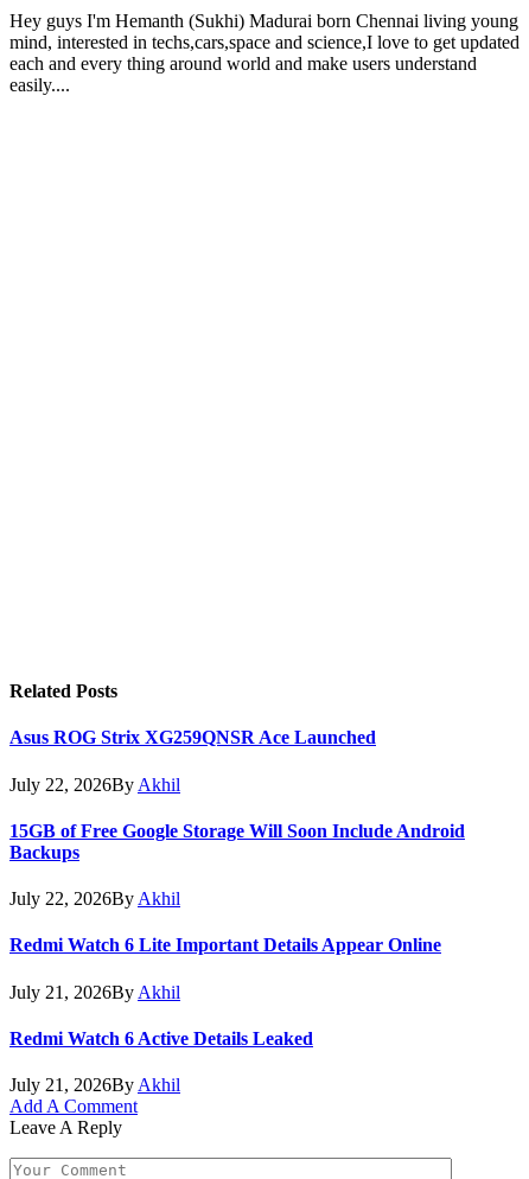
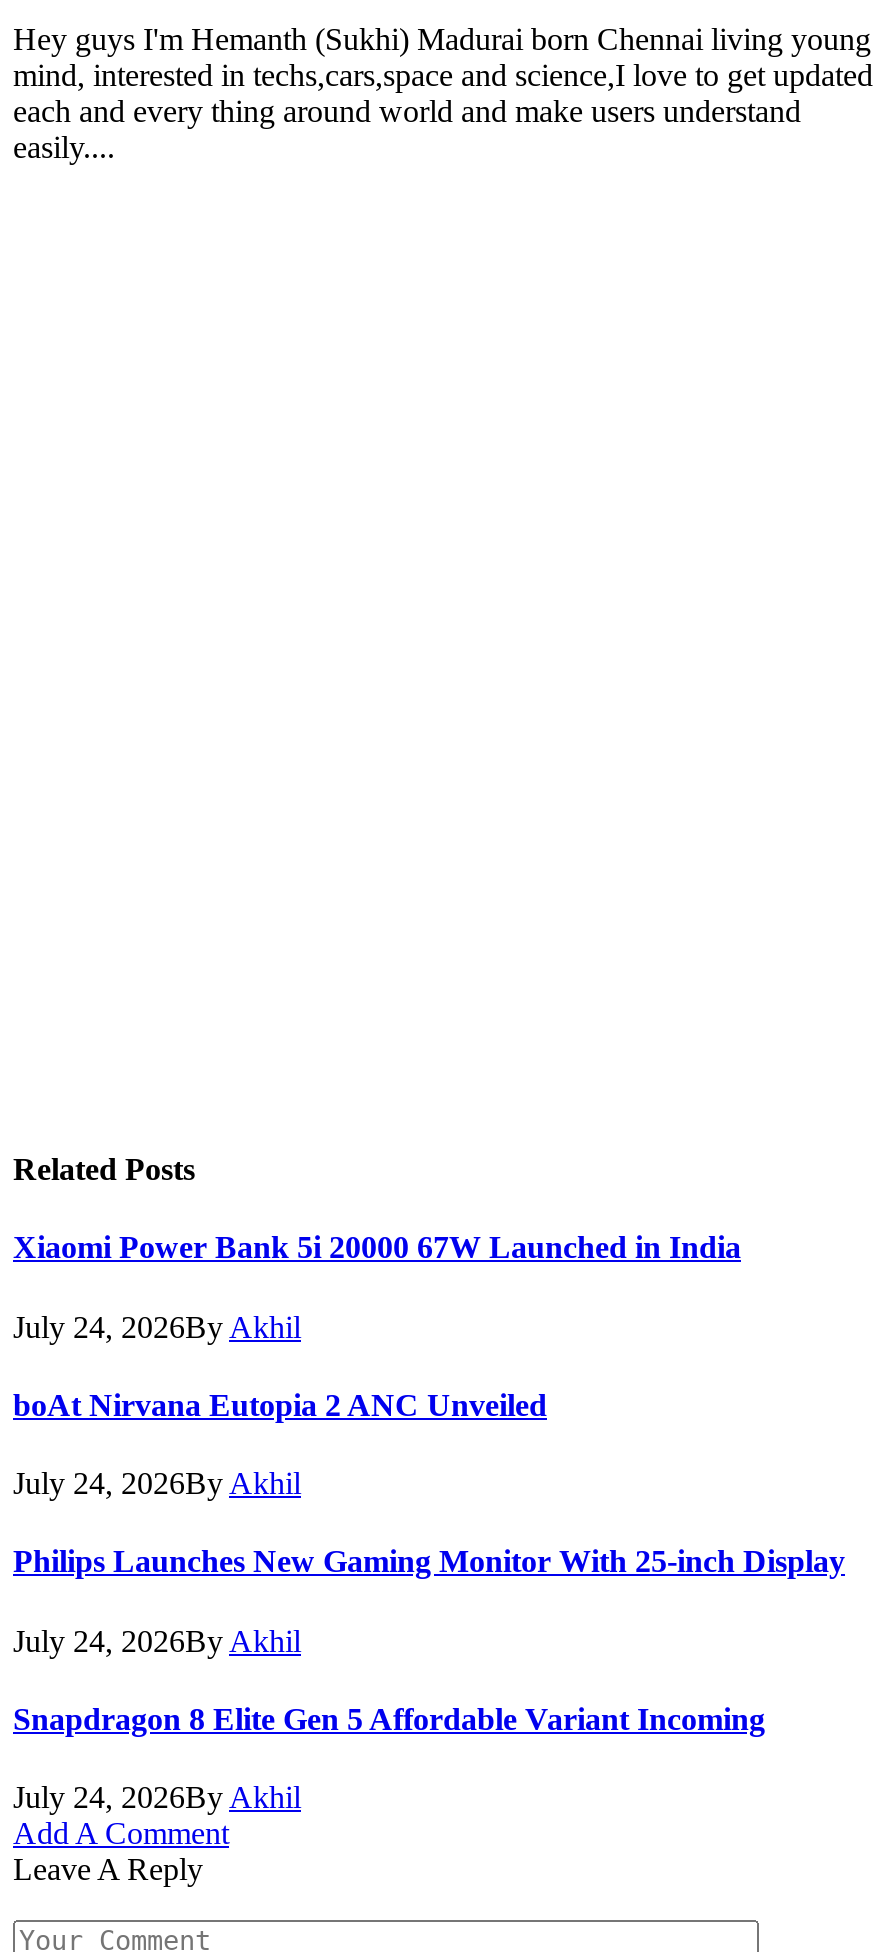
[9,728,376,748] Asus ROG Strix XG259QNSR Ace Launched -> [13,1231,741,1265] Xiaomi Power Bank 5i 20000 67W Launched in India
[9,774,180,794] July 22, 2026By Akhil -> [13,1309,301,1343] July 24, 2026By Akhil
[9,821,465,862] 15GB of Free Google Storage Will Soon Include Android | Backups -> [13,1388,547,1422] boAt Nirvana Eutopia 2 ANC Unveiled
[9,889,180,909] July 22, 2026By Akhil -> [13,1466,301,1500] July 24, 2026By Akhil
[9,935,441,955] Redmi Watch 6 Lite Important Details Appear Online -> [13,1545,845,1579] Philips Launches New Gaming Monitor With 25-inch Display
[9,982,180,1002] July 21, 2026By Akhil -> [13,1623,301,1657] July 24, 2026By Akhil
[9,1028,313,1049] Redmi Watch 6 Active Details Leaked -> [13,1702,765,1736] Snapdragon 8 Elite Gen 5 Affordable Variant Incoming
[9,1075,180,1095] July 21, 2026By Akhil -> [13,1781,301,1815] July 24, 2026By Akhil

